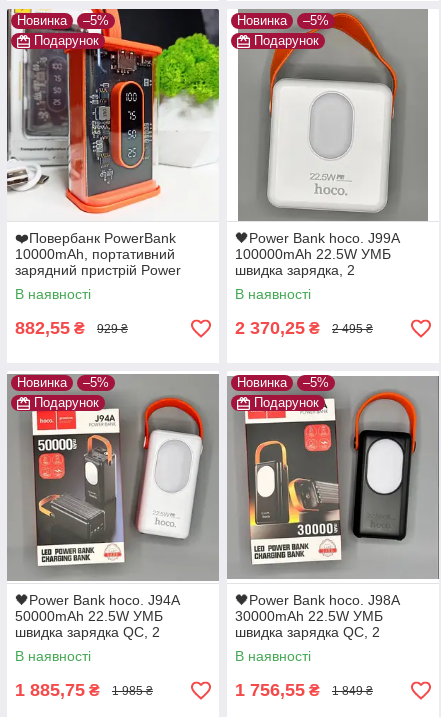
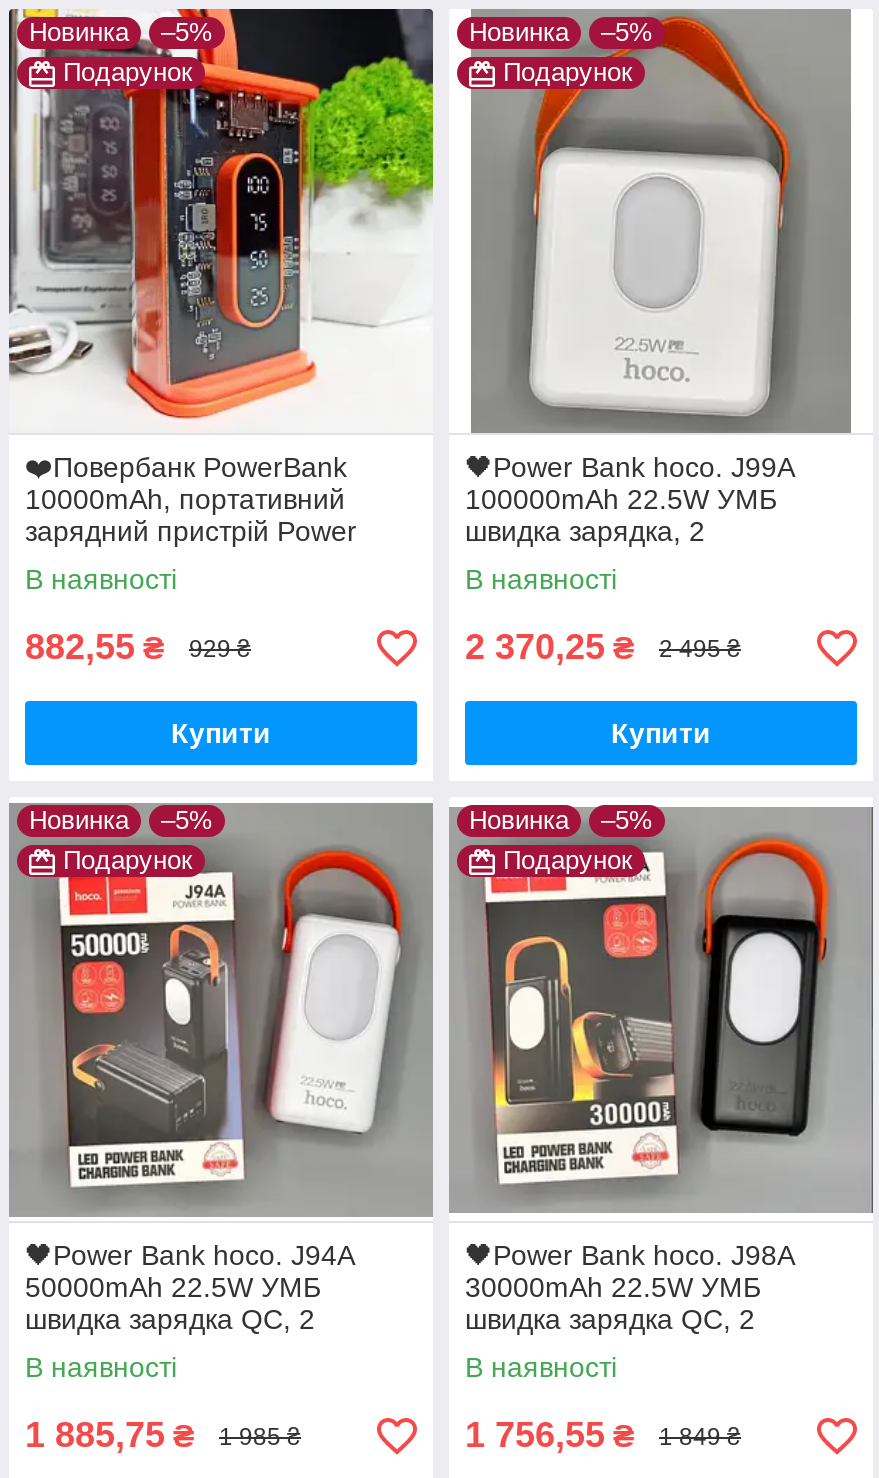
none -> [171,718,271,750] Купити
none -> [611,718,711,750] Купити

